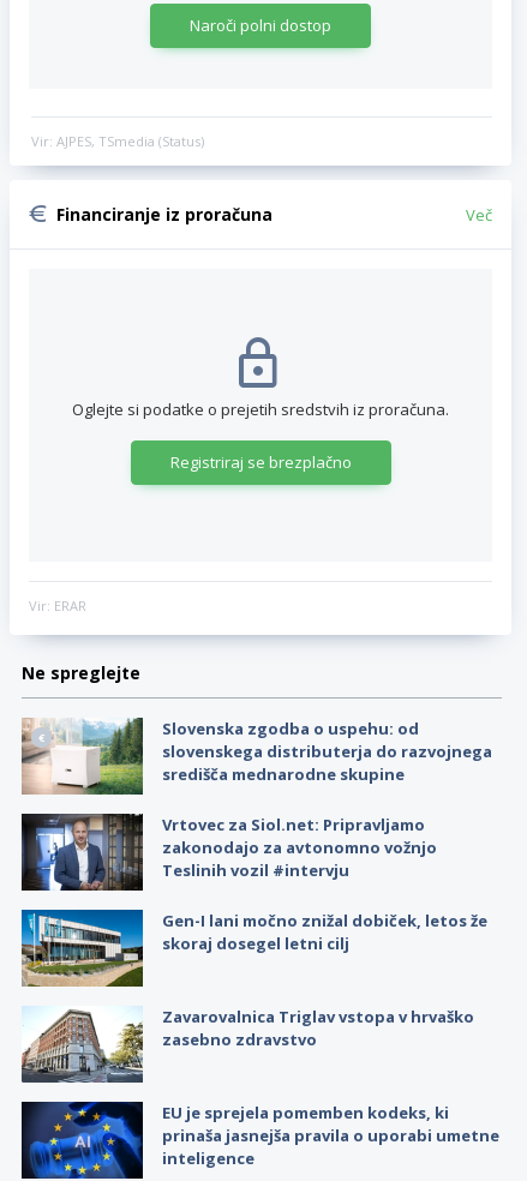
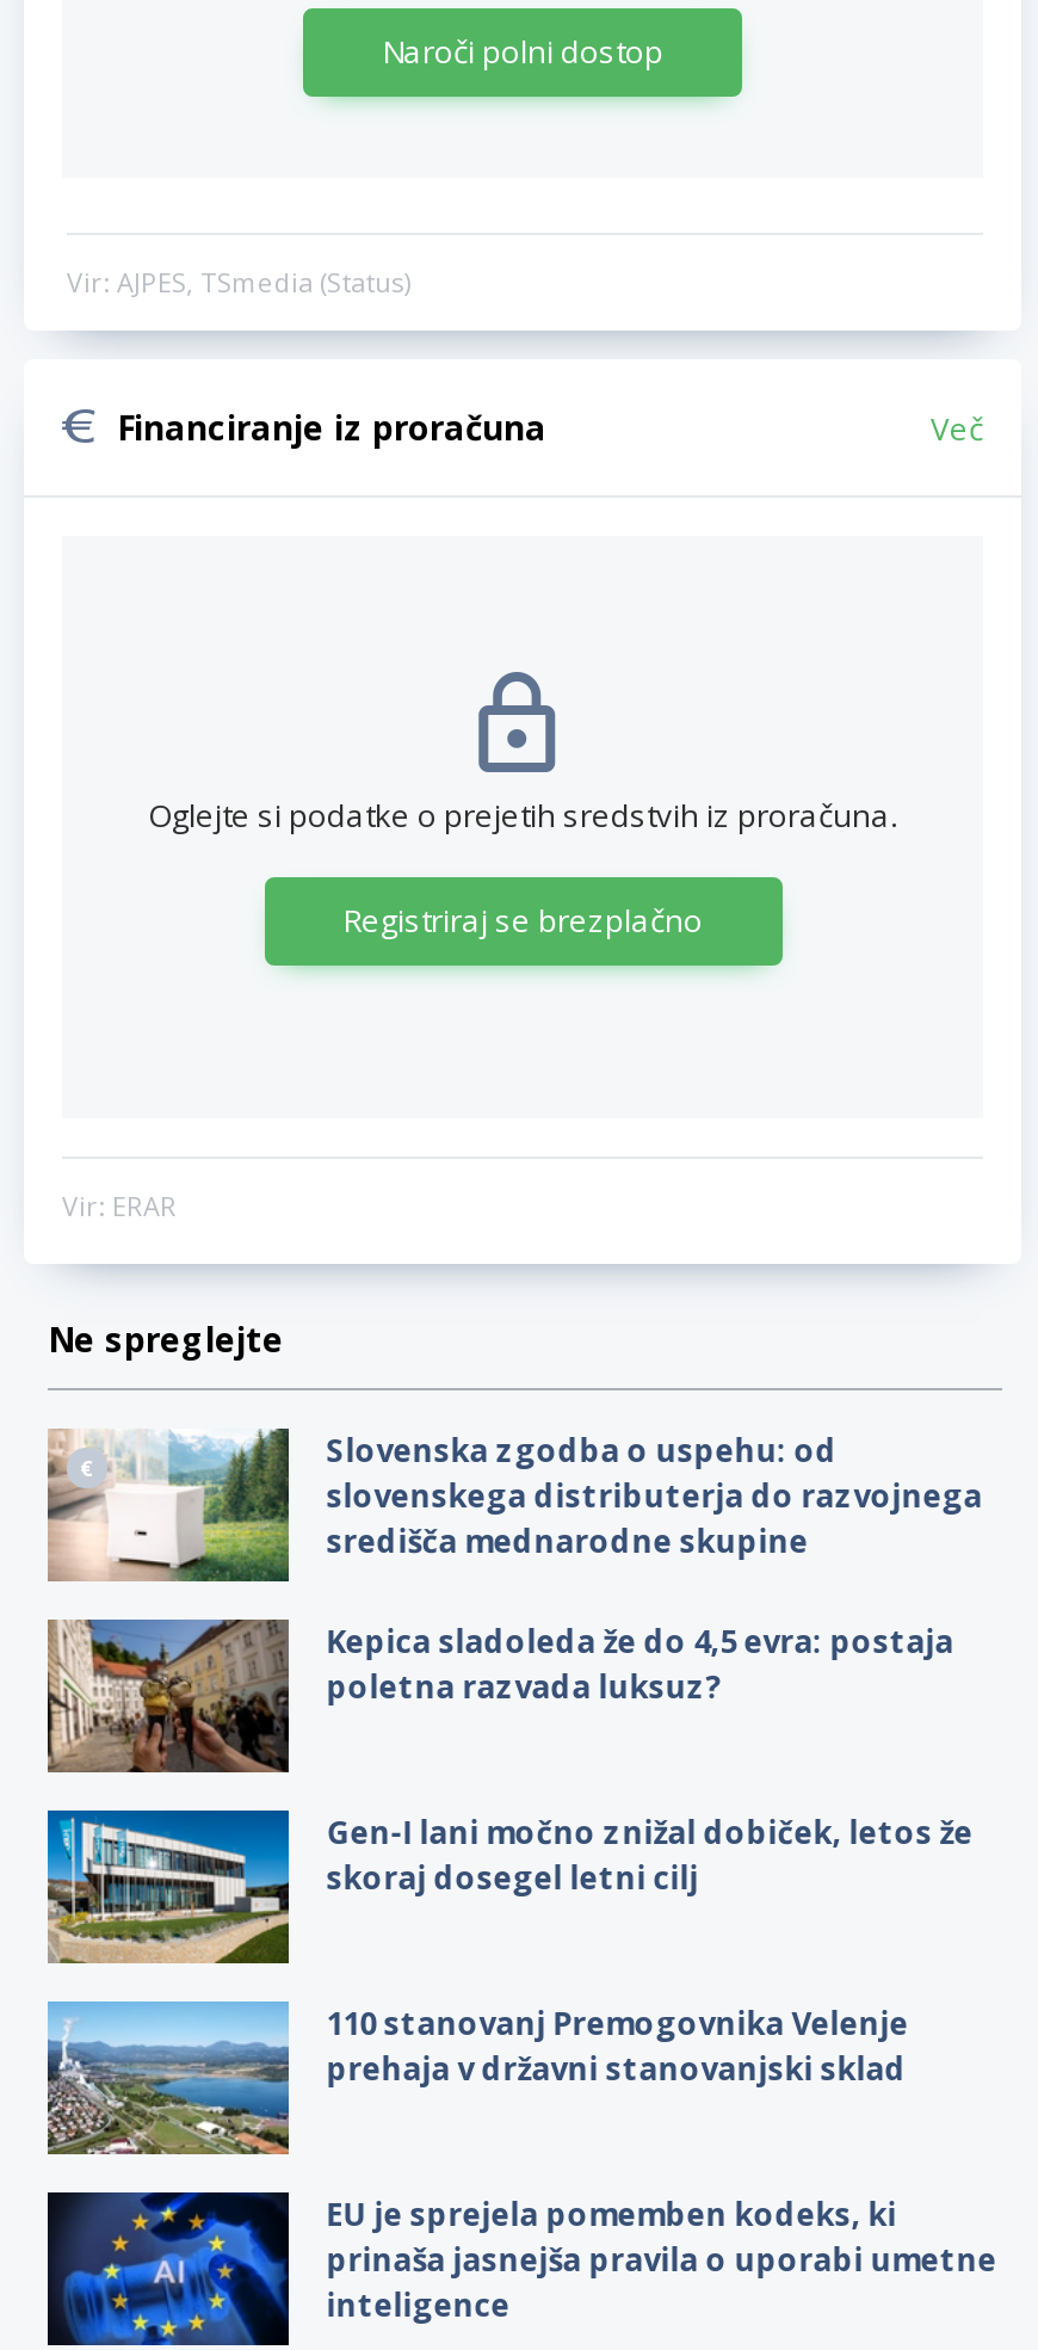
[20,813,437,892] [image] | Vrtovec za Siol.net: Pripravljamo | zakonodajo za avtonomno vožnjo | Teslinih vozil #intervju -> [45,1617,954,1775] [image] | Kepica sladoleda že do 4,5 evra: postaja | poletna razvada luksuz?
[22,1006,474,1084] [image] | Zavarovalnica Triglav vstopa v hrvaško | zasebno zdravstvo -> [45,1999,909,2157] [image] | 110 stanovanj Premogovnika Velenje | prehaja v državni stanovanjski sklad

